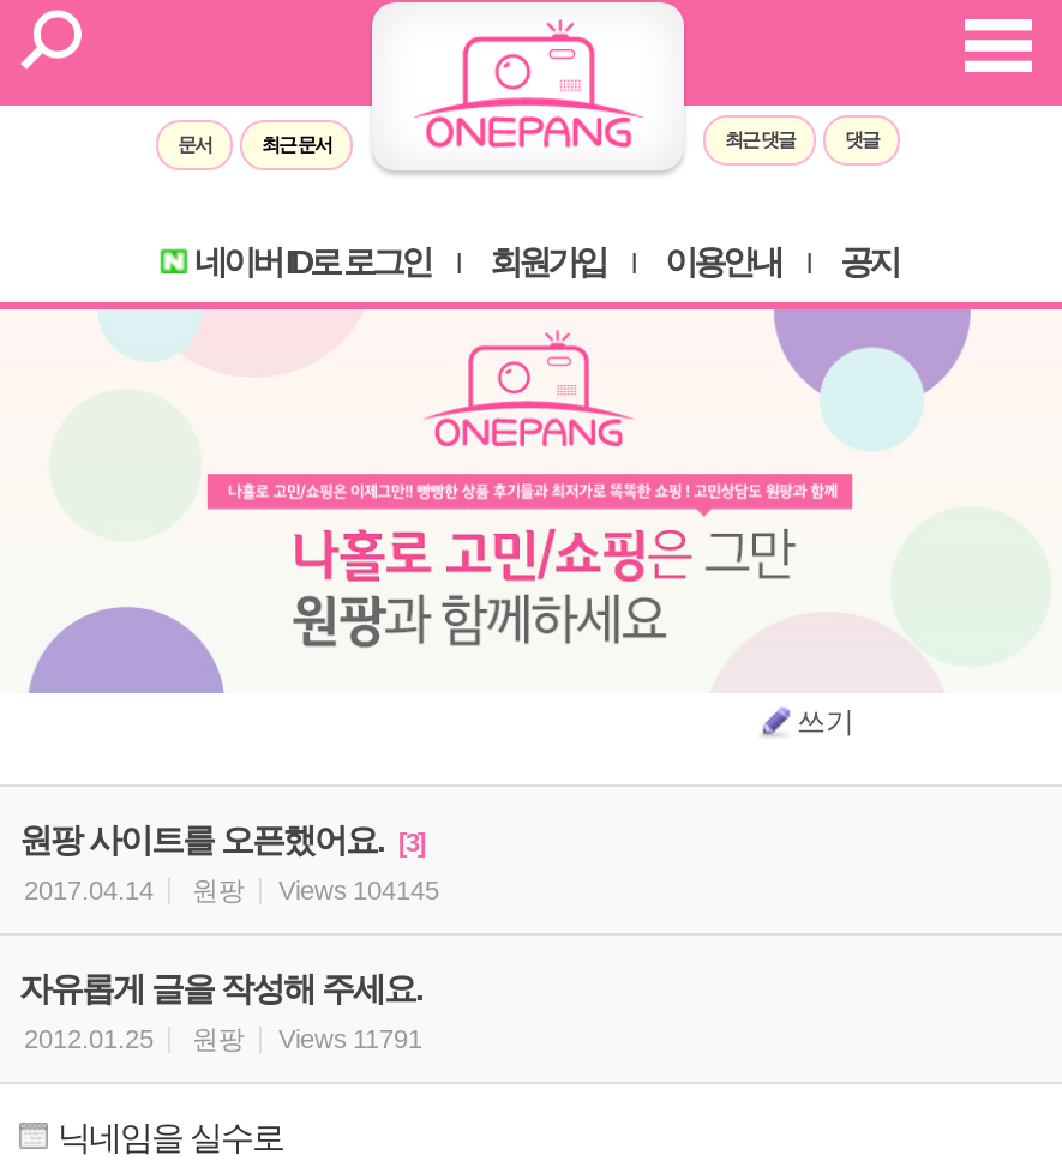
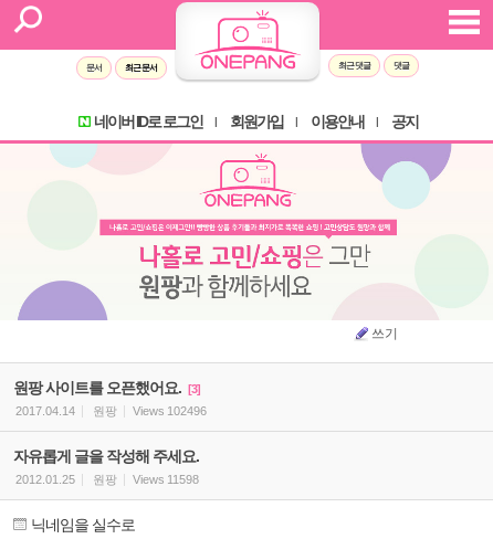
[24,876,439,904] 2017.04.14 원팡 Views 104145 -> [15,404,207,418] 2017.04.14 원팡 Views 102496
[24,1024,422,1053] 2012.01.25 원팡 Views 11791 -> [15,473,199,486] 2012.01.25 원팡 Views 11598

